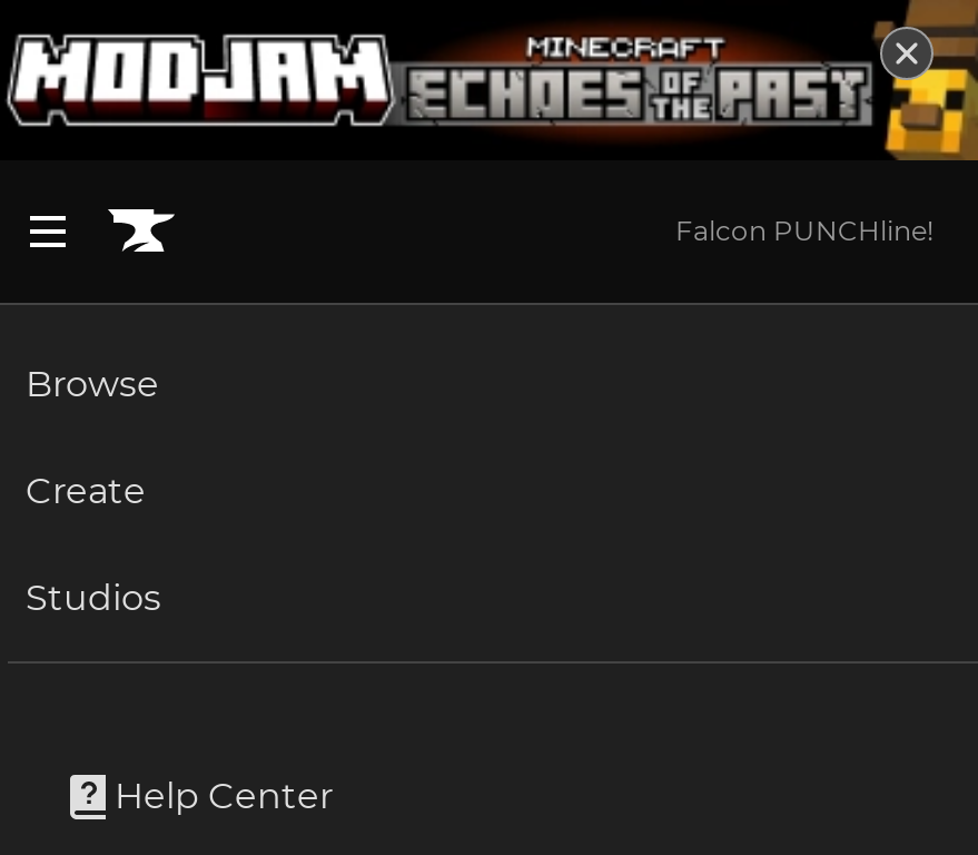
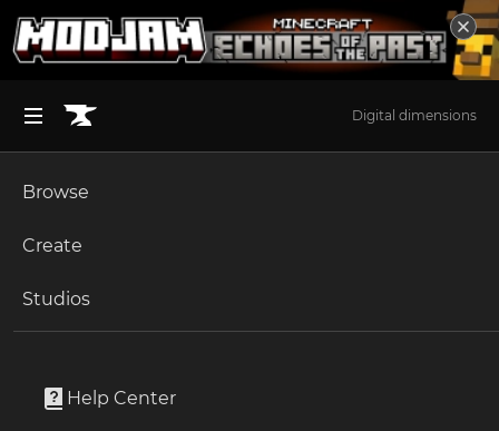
[675,213,933,246] Falcon PUNCHline! -> [352,107,477,123] Digital dimensions

